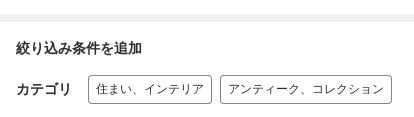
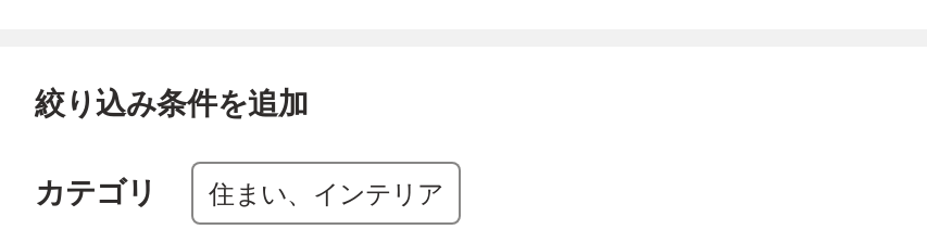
[228,82,384,96] アンティーク、コレクション -> none

